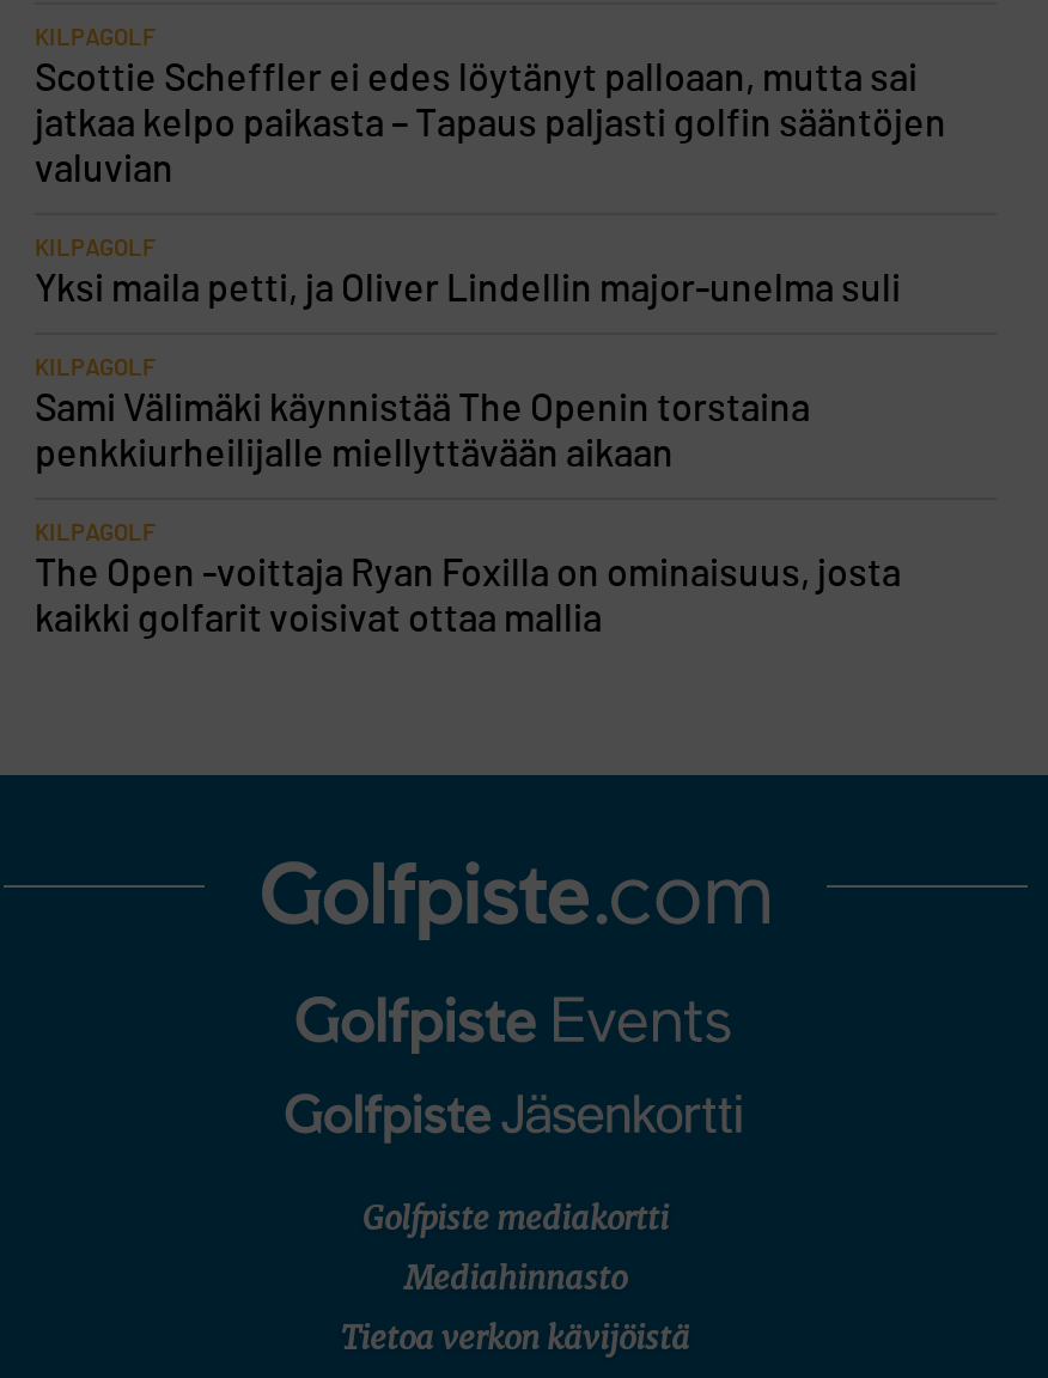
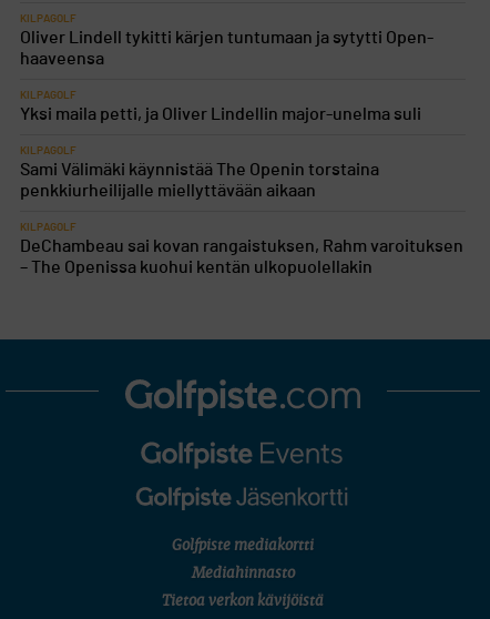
[35,60,946,189] Scottie Scheffler ei edes löytänyt palloaan, mutta sai | jatkaa kelpo paikasta – Tapaus paljasti golfin sääntöjen | valuvian -> [20,29,433,68] Oliver Lindell tykitti kärjen tuntumaan ja sytytti Open- | haaveensa
[35,556,901,639] The Open -voittaja Ryan Foxilla on ominaisuus, josta | kaikki golfarit voisivat ottaa mallia -> [20,238,463,276] DeChambeau sai kovan rangaistuksen, Rahm varoituksen | – The Openissa kuohui kentän ulkopuolellakin

